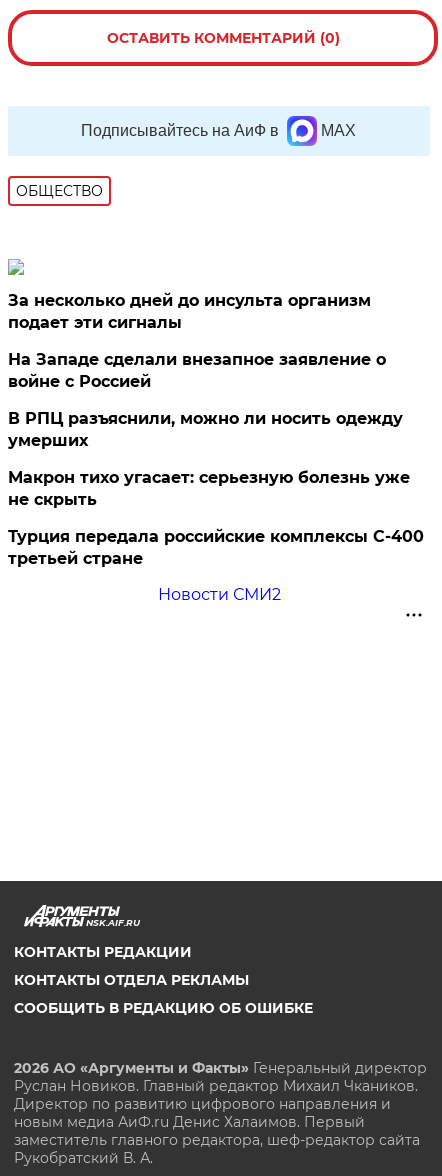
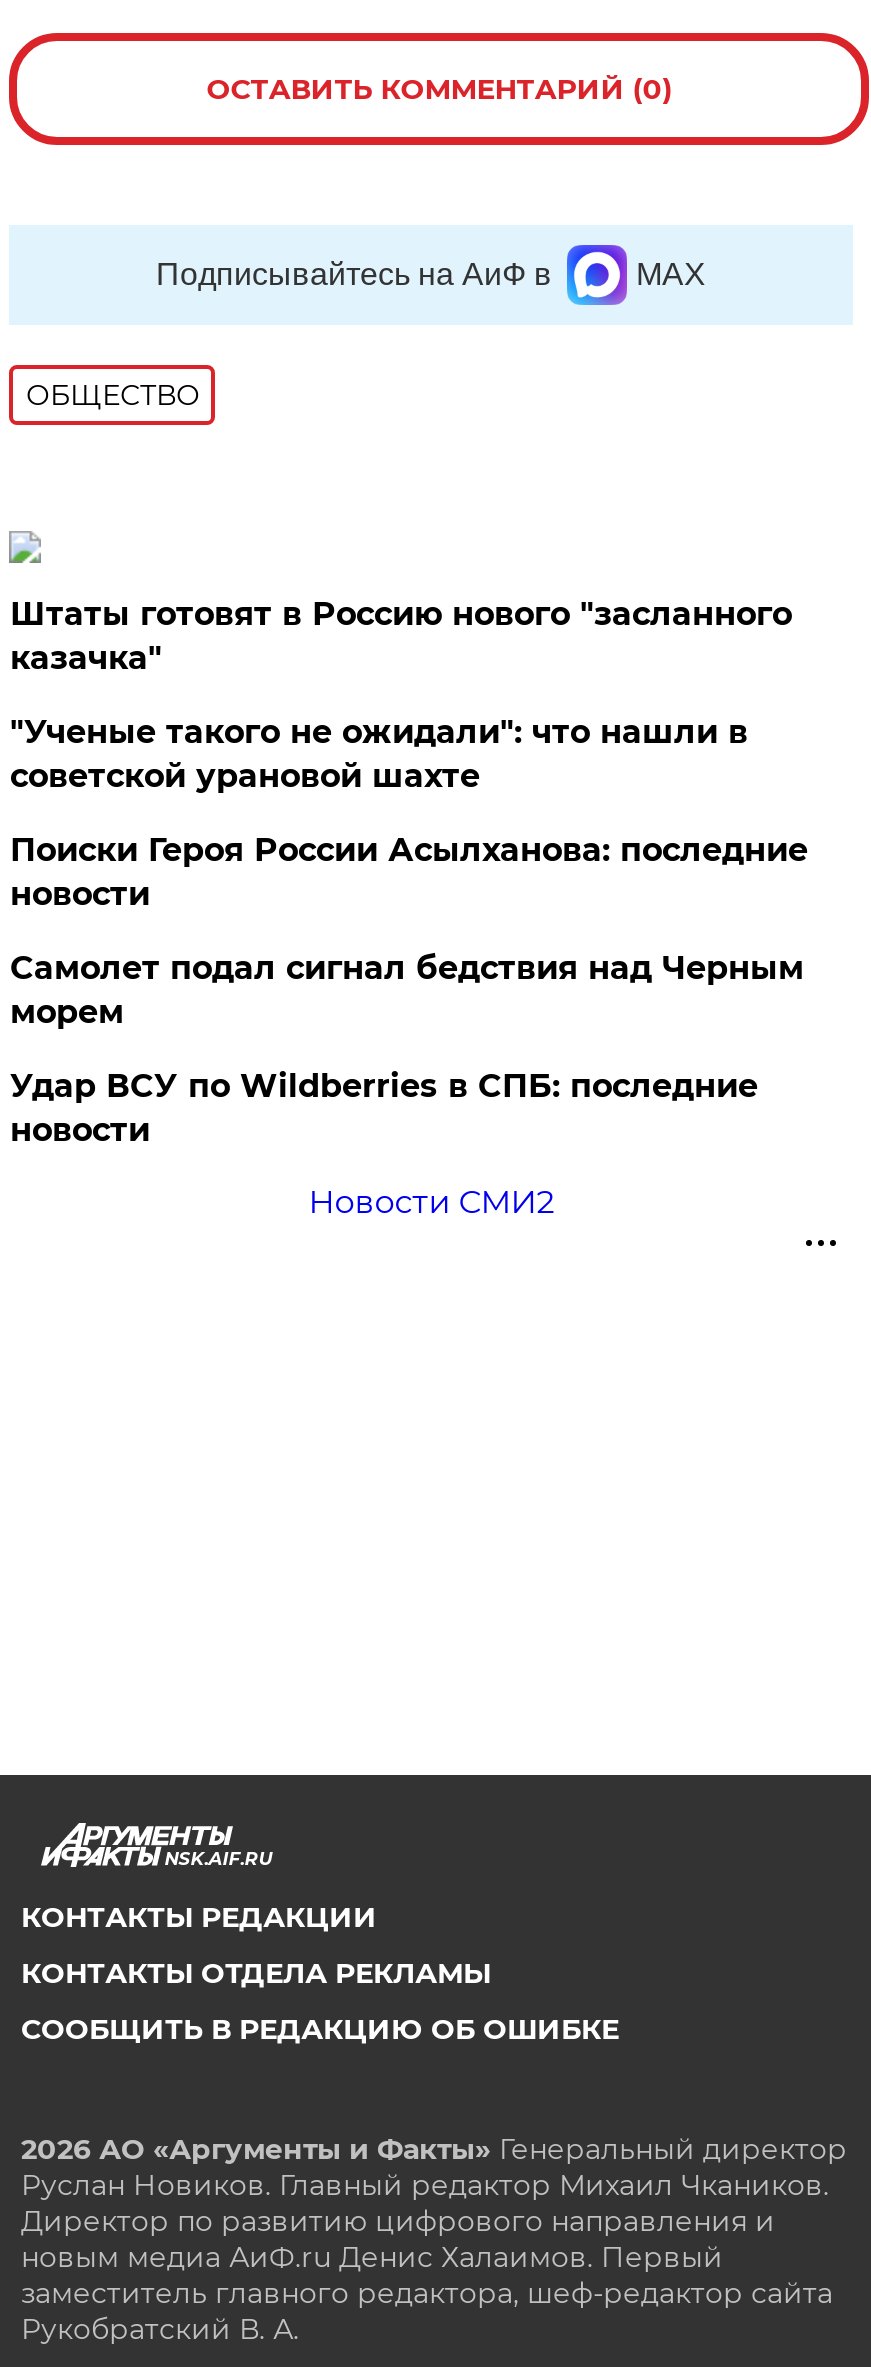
[8,291,371,332] За несколько дней до инсульта организм | подает эти сигналы -> [10,595,792,677] Штаты готовят в Россию нового "засланного | казачка"
[8,350,386,391] На Западе сделали внезапное заявление о | войне с Россией -> [10,713,748,795] "Ученые такого не ожидали": что нашли в | советской урановой шахте
[8,409,403,450] В РПЦ разъяснили, можно ли носить одежду | умерших -> [10,831,808,913] Поиски Героя России Асылханова: последние | новости
[8,468,410,509] Макрон тихо угасает: серьезную болезнь уже | не скрыть -> [10,949,804,1031] Самолет подал сигнал бедствия над Черным | морем
[8,527,424,568] Турция передала российские комплексы С-400 | третьей стране -> [10,1067,758,1149] Удар ВСУ по Wildberries в СПБ: последние | новости

